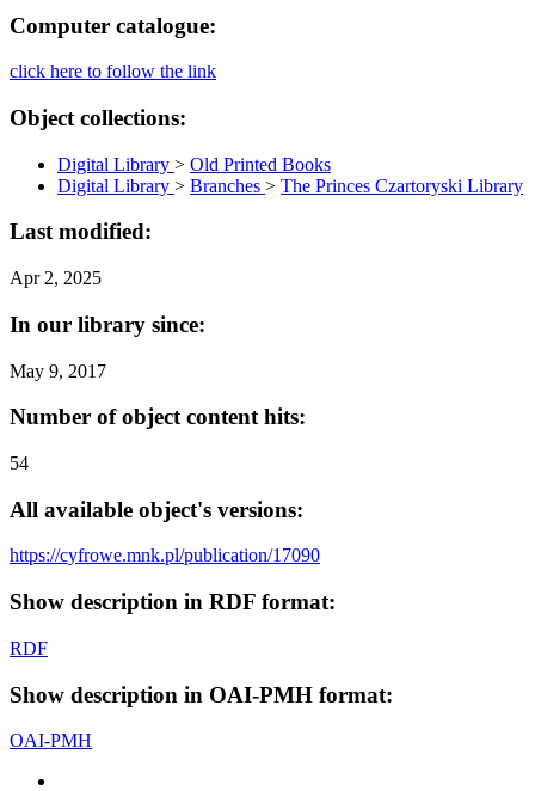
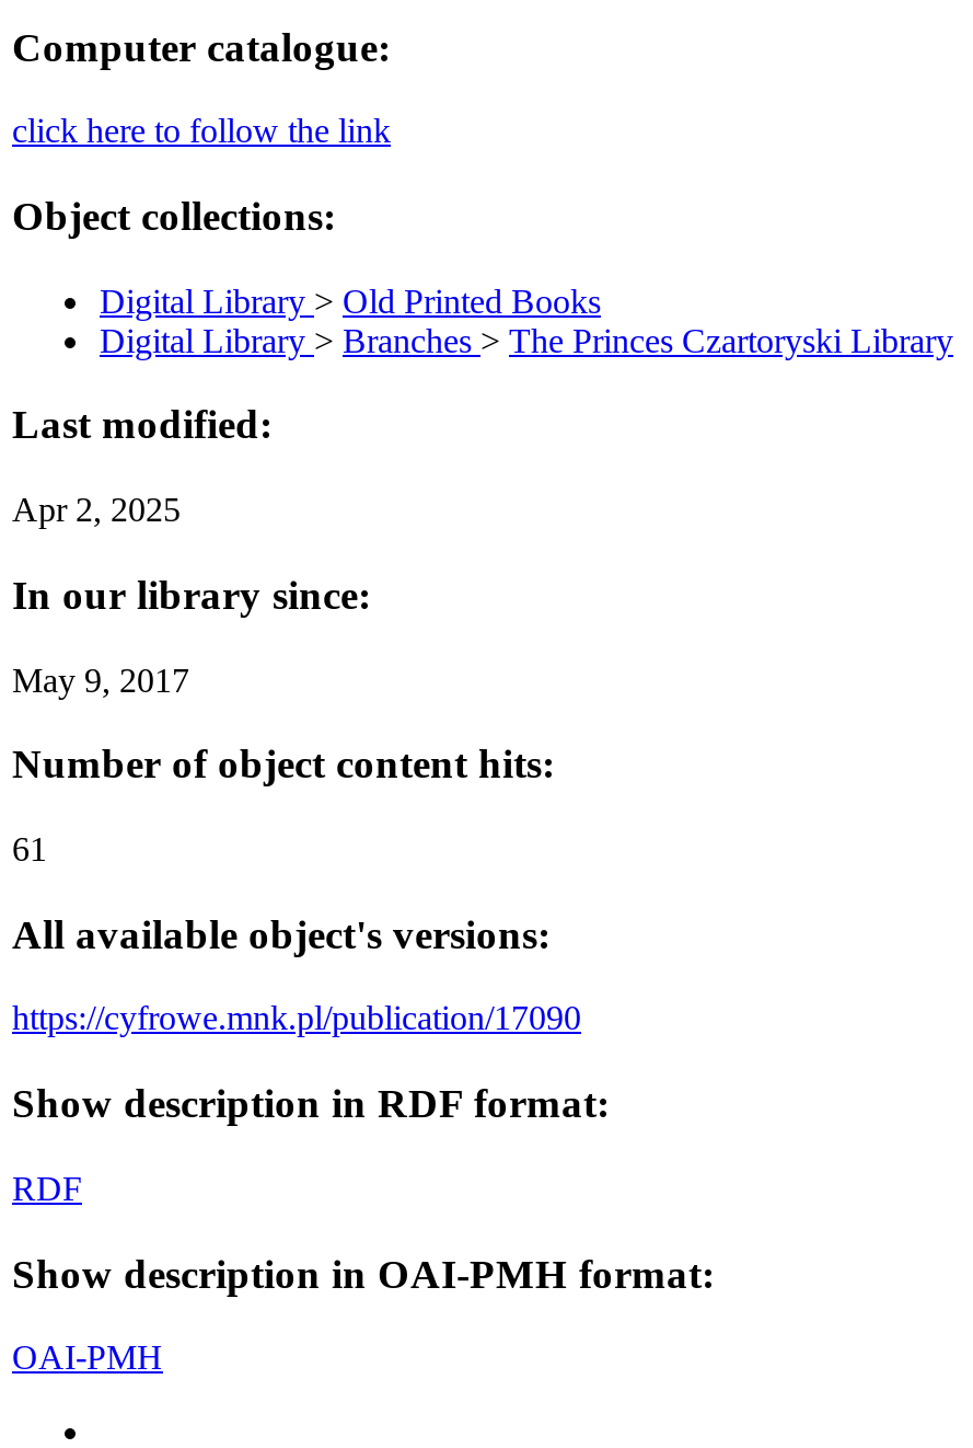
[10,453,29,473] 54 -> [12,830,47,867] 61

